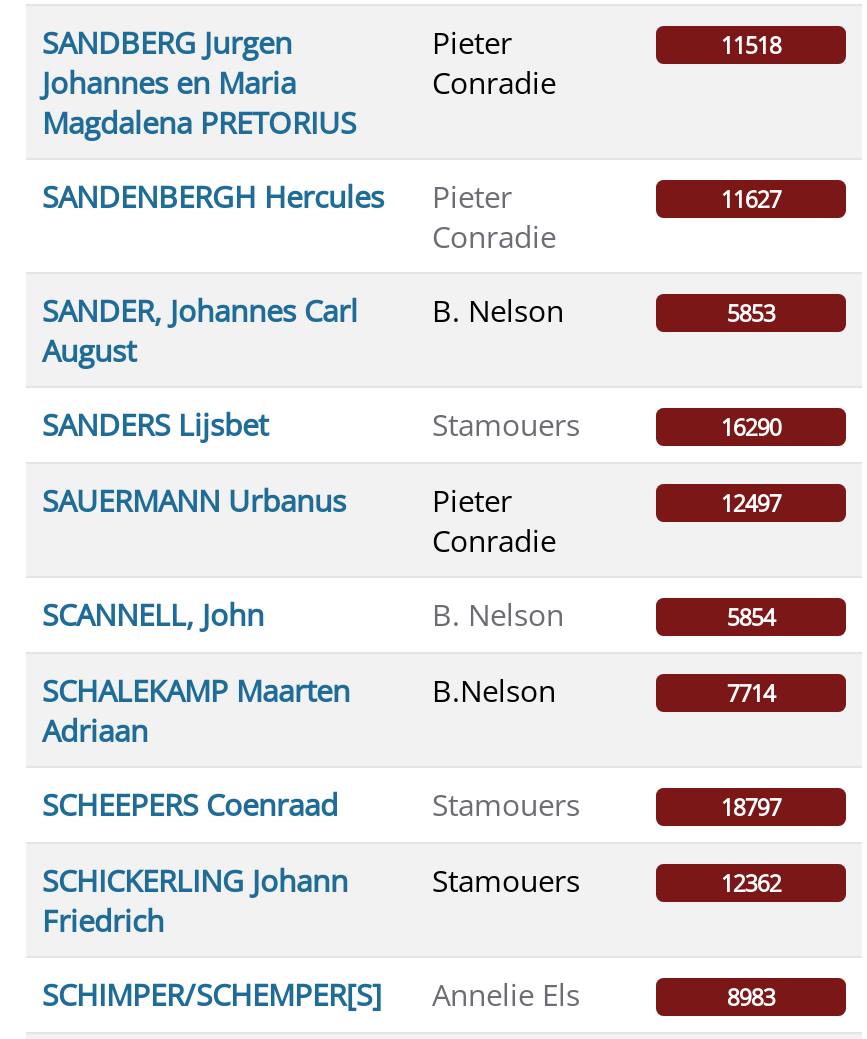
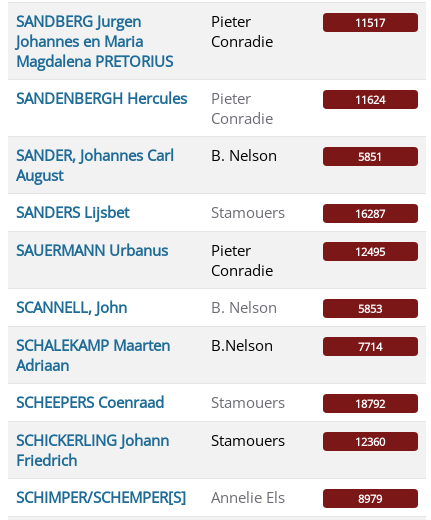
[721,30,781,60] 11518 -> [355,15,385,30] 11517
[721,184,781,214] 11627 -> [355,92,385,107] 11624
[727,298,775,328] 5853 -> [358,149,382,164] 5851
[721,412,781,442] 16290 -> [355,206,385,221] 16287
[721,488,781,518] 12497 -> [355,244,385,259] 12495
[727,602,775,632] 5854 -> [358,301,382,316] 5853
[721,792,781,822] 18797 -> [355,396,385,411] 18792
[721,868,781,898] 12362 -> [355,434,385,449] 12360
[727,982,775,1012] 8983 -> [358,491,382,506] 8979

